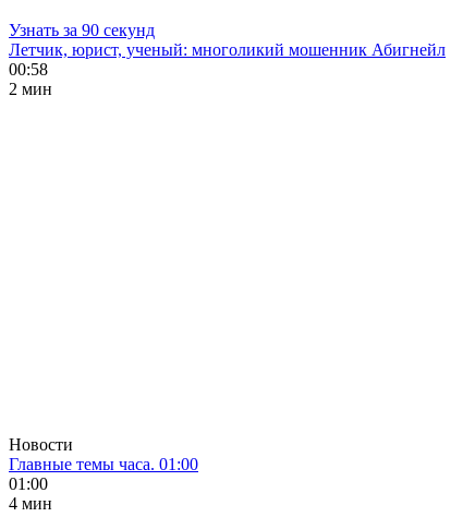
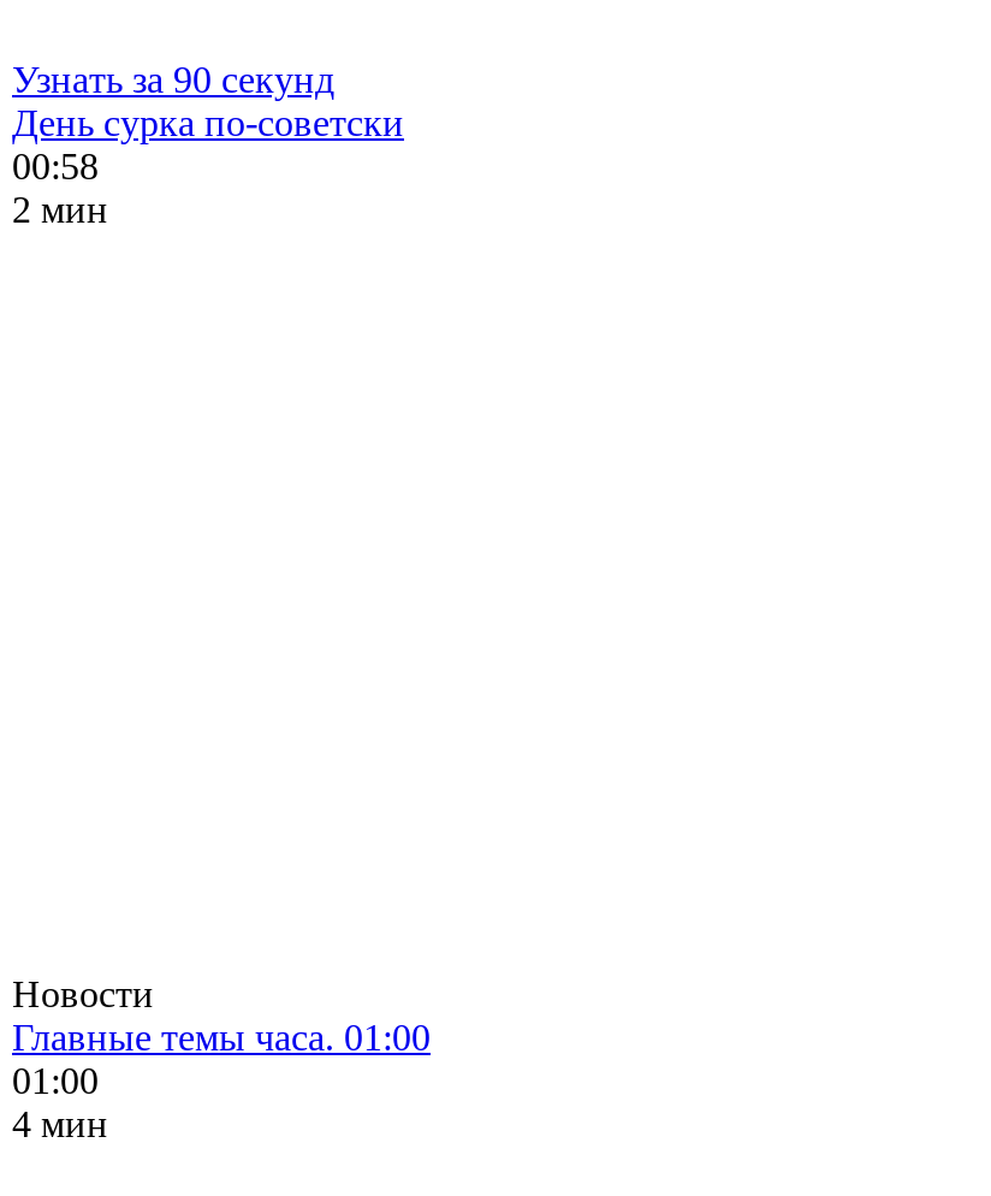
[9,40,446,59] Летчик, юрист, ученый: многоликий мошенник Абигнейл -> [12,102,404,143] День сурка по-советски

